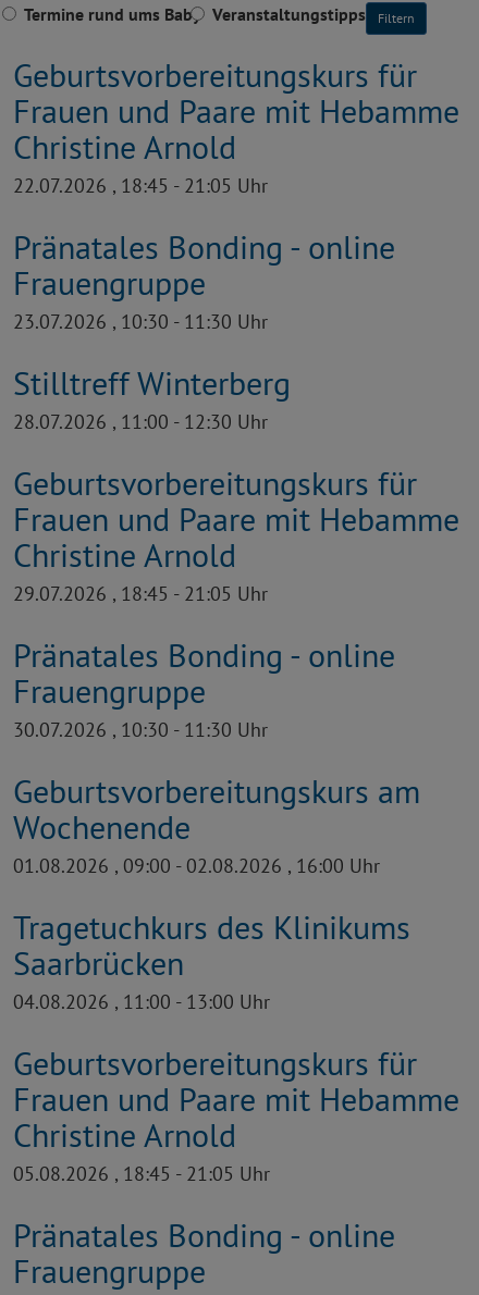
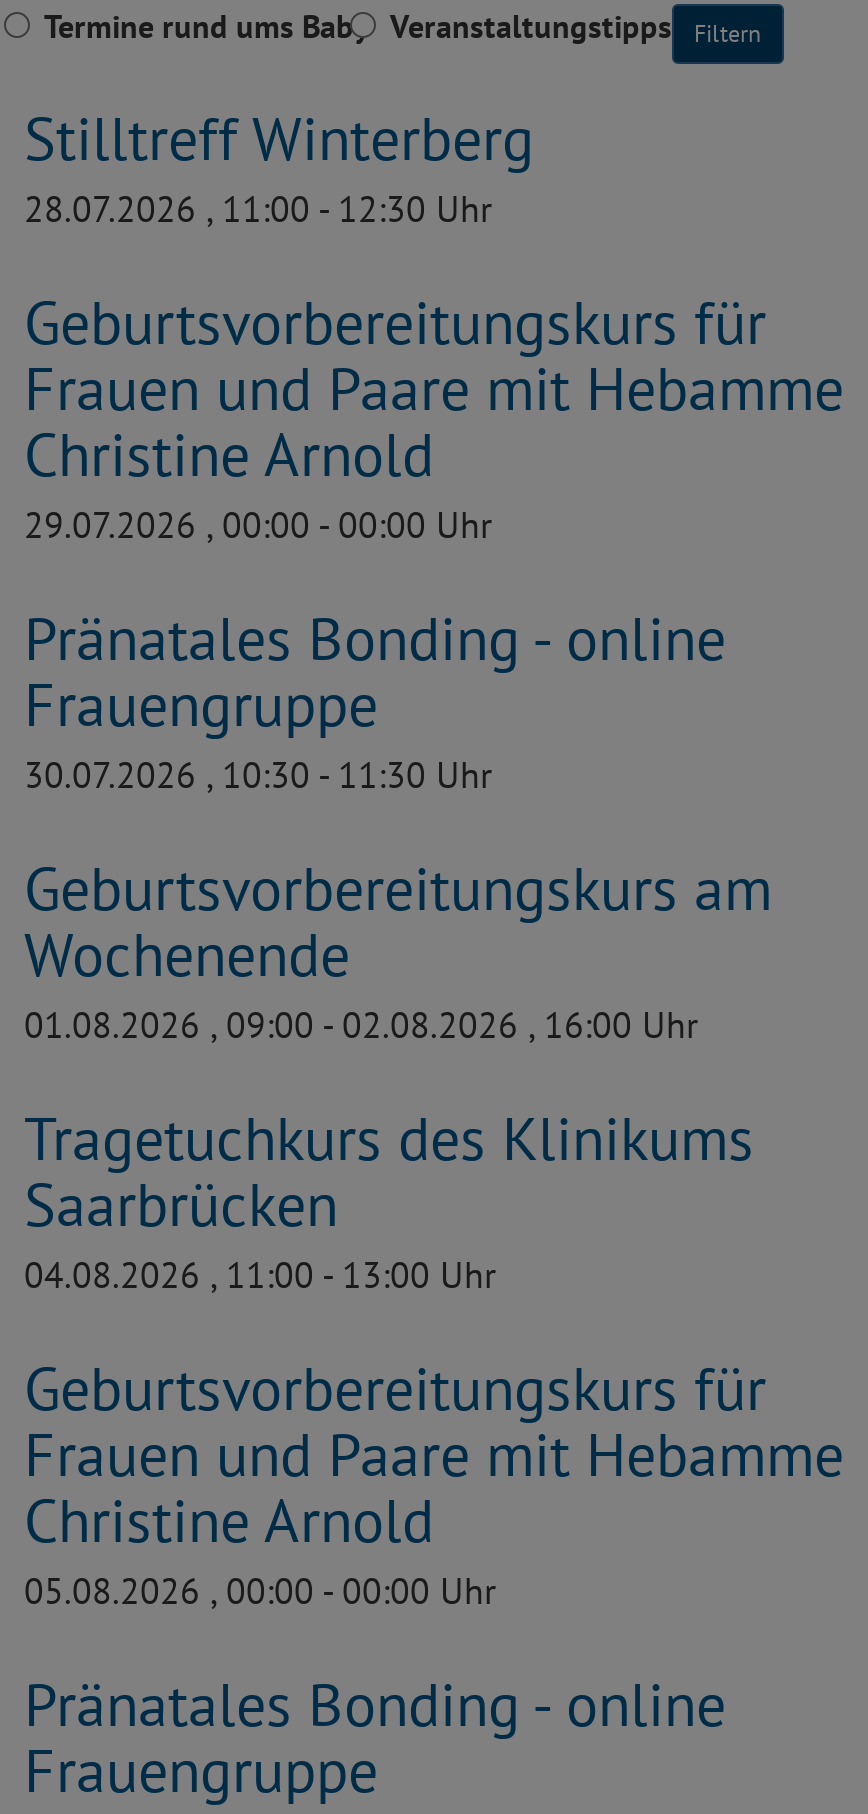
[13,54,459,335] Geburtsvorbereitungskurs für | Frauen und Paare mit Hebamme | Christine Arnold | 22.07.2026 , 18:45 - 21:05 Uhr | Pränatales Bonding - online | Frauengruppe | 23.07.2026 , 10:30 - 11:30 Uhr -> none
[13,582,268,607] 29.07.2026 , 18:45 - 21:05 Uhr -> [24,503,492,549] 29.07.2026 , 00:00 - 00:00 Uhr
[13,1162,270,1187] 05.08.2026 , 18:45 - 21:05 Uhr -> [24,1569,496,1615] 05.08.2026 , 00:00 - 00:00 Uhr

